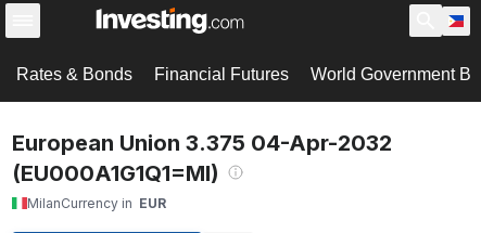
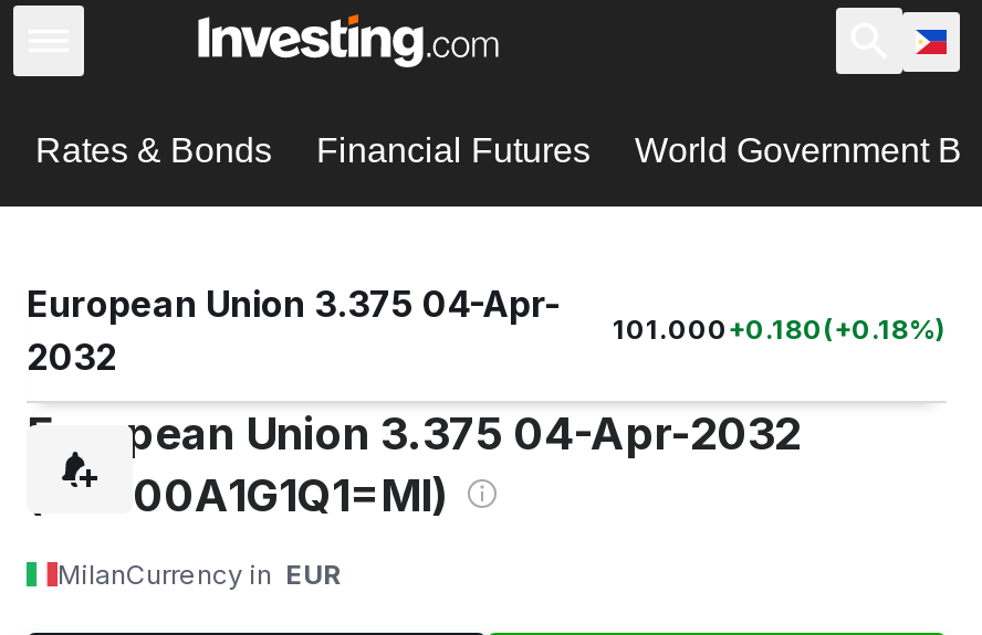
none -> [27,281,560,378] European Union 3.375 04-Apr- | 2032
none -> [613,312,947,345] 101.000+0.180(+0.18%)

